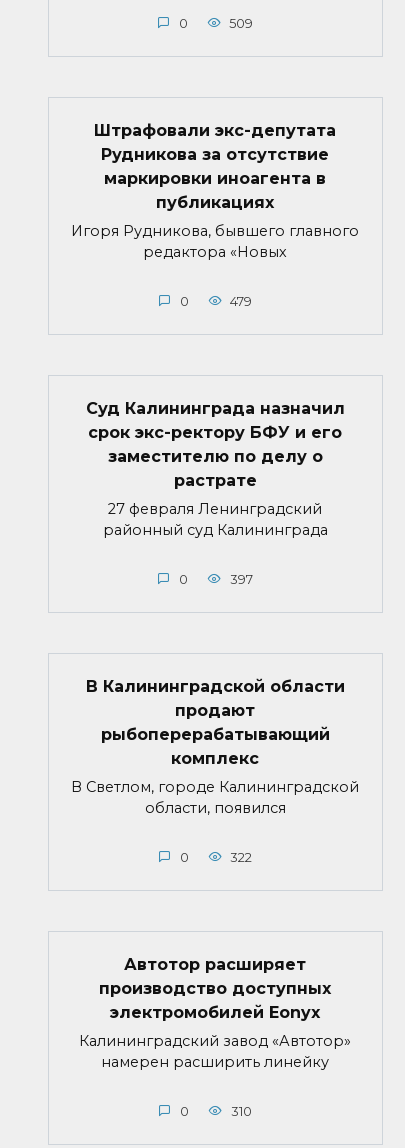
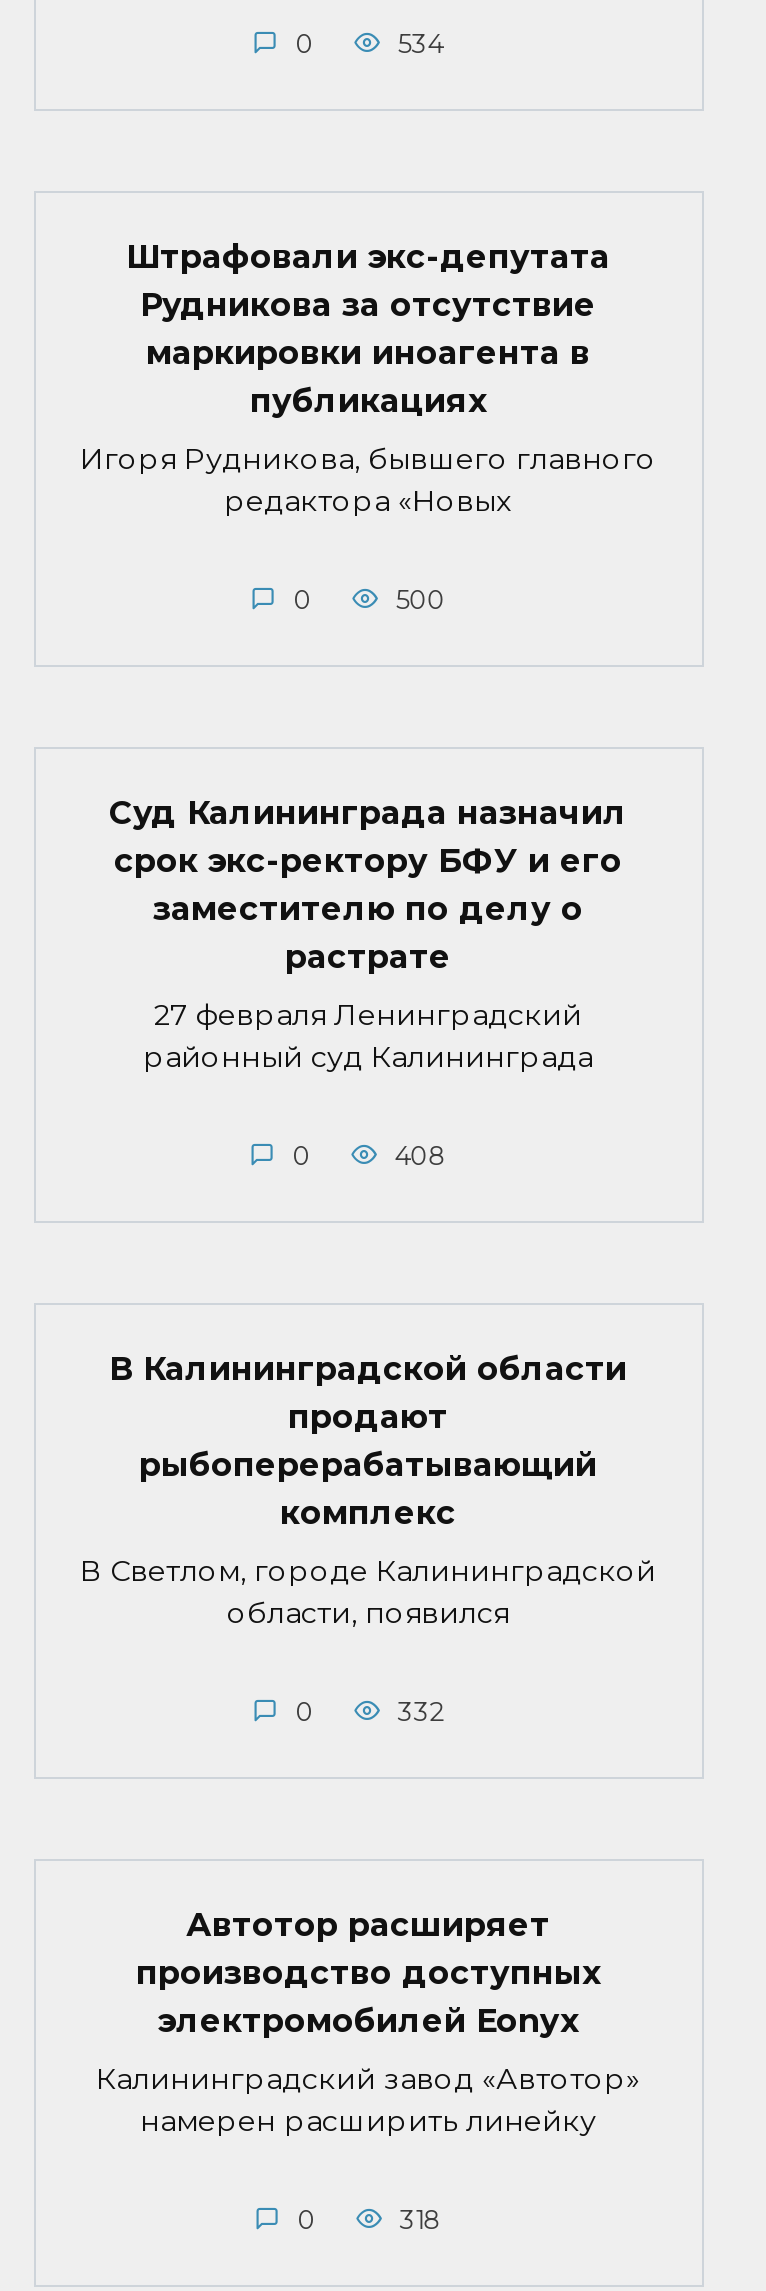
[229,16,253,31] 509 -> [398,28,444,58] 534
[230,294,252,309] 479 -> [396,584,446,614] 500
[230,572,253,587] 397 -> [394,1140,446,1170] 408
[230,850,252,865] 322 -> [398,1696,444,1726] 332
[231,1104,252,1119] 310 -> [400,2204,442,2234] 318

